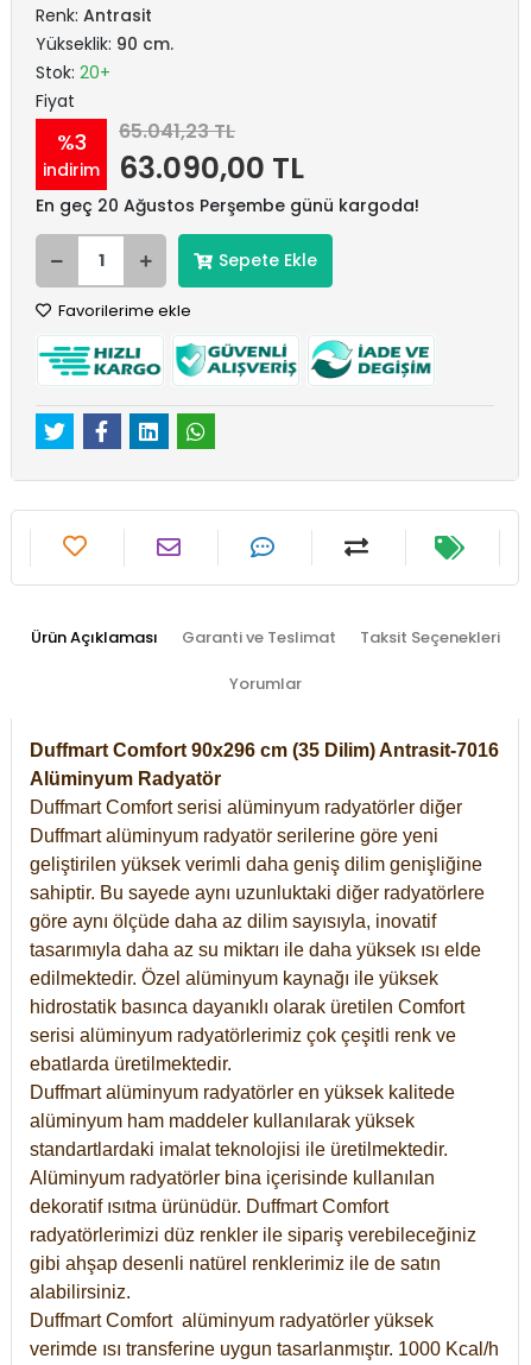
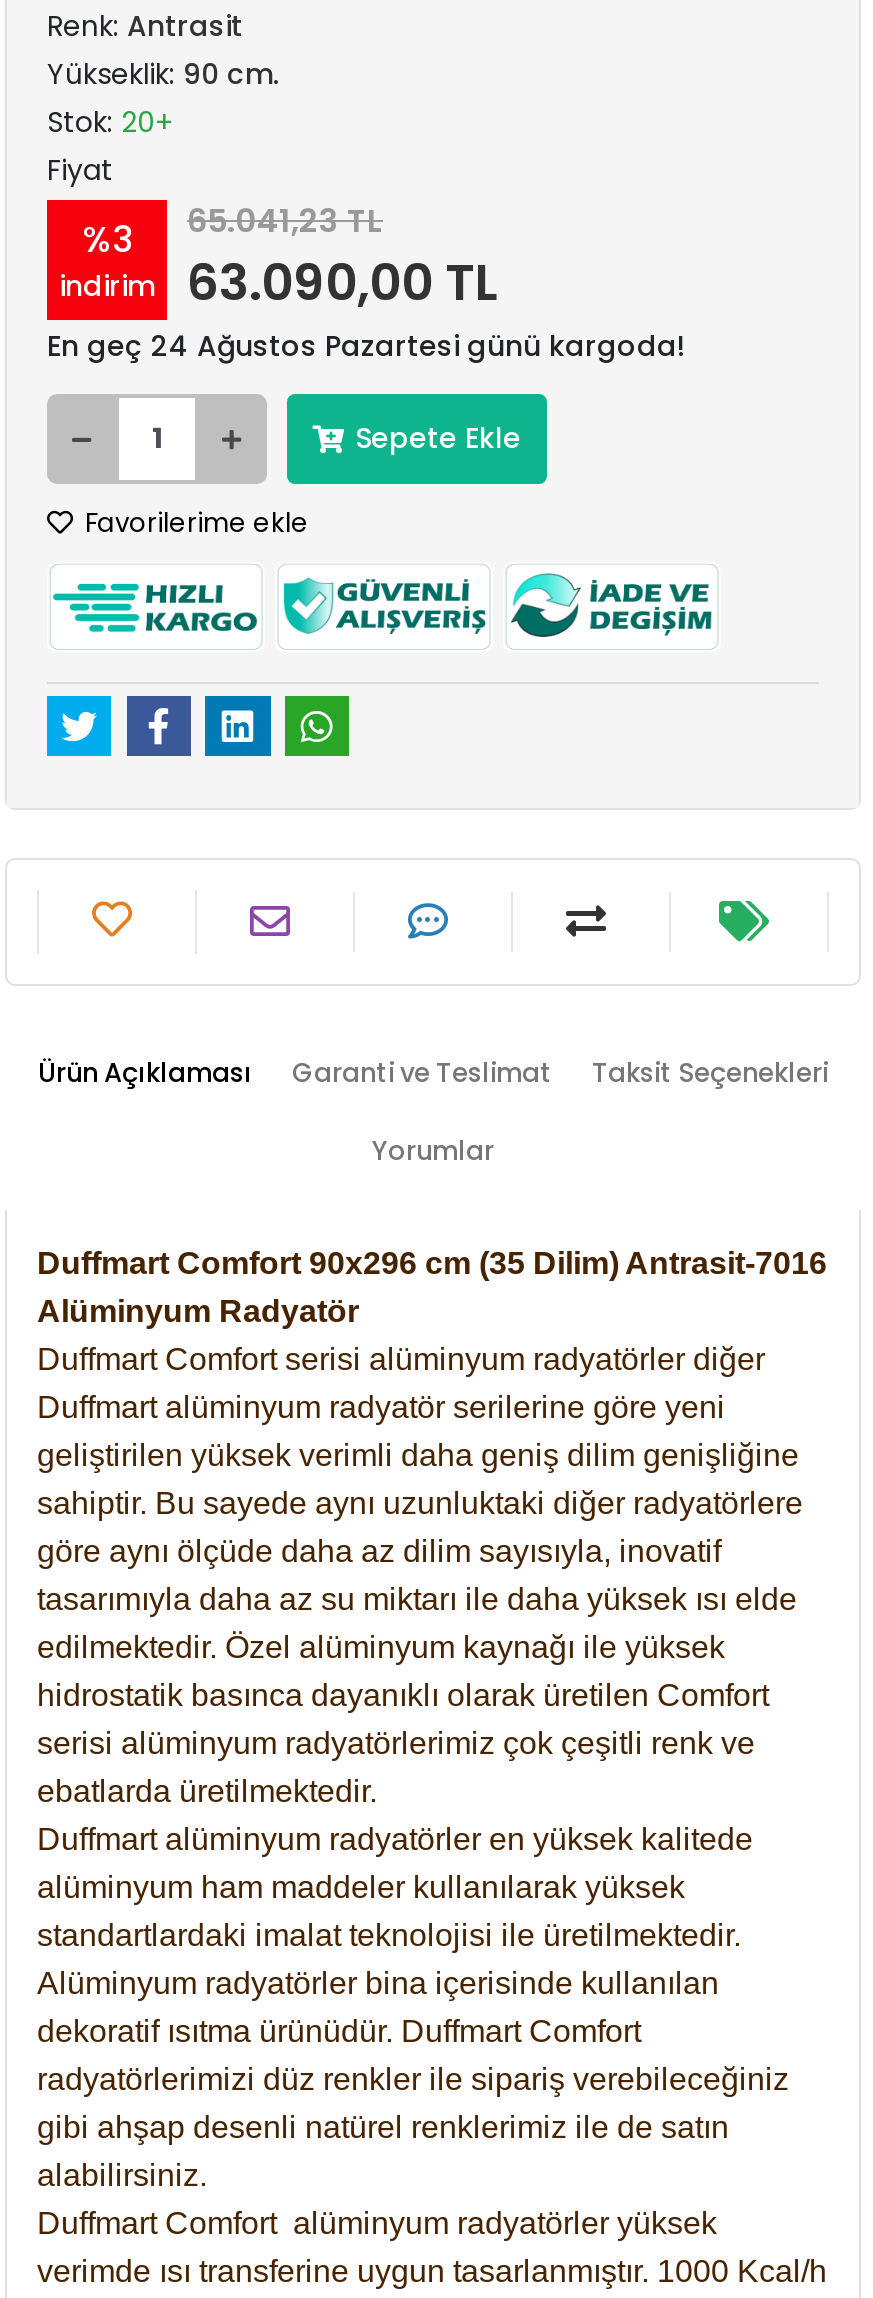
[36,194,419,217] En geç 20 Ağustos Perşembe günü kargoda! -> [47,326,685,366] En geç 24 Ağustos Pazartesi günü kargoda!

